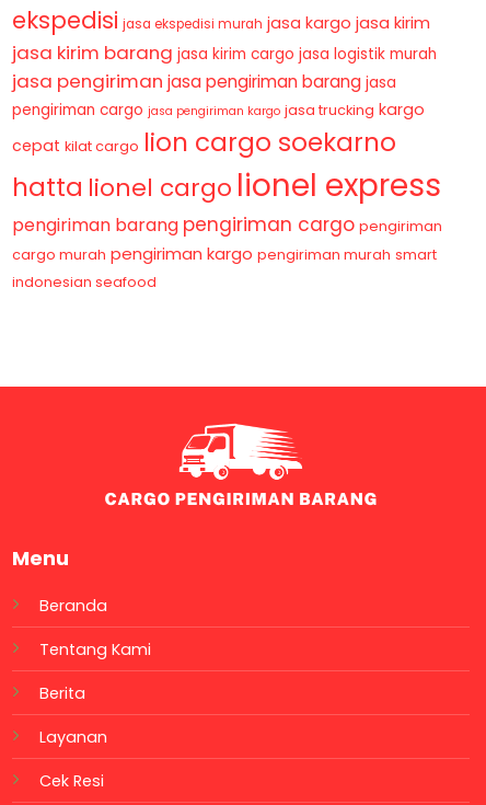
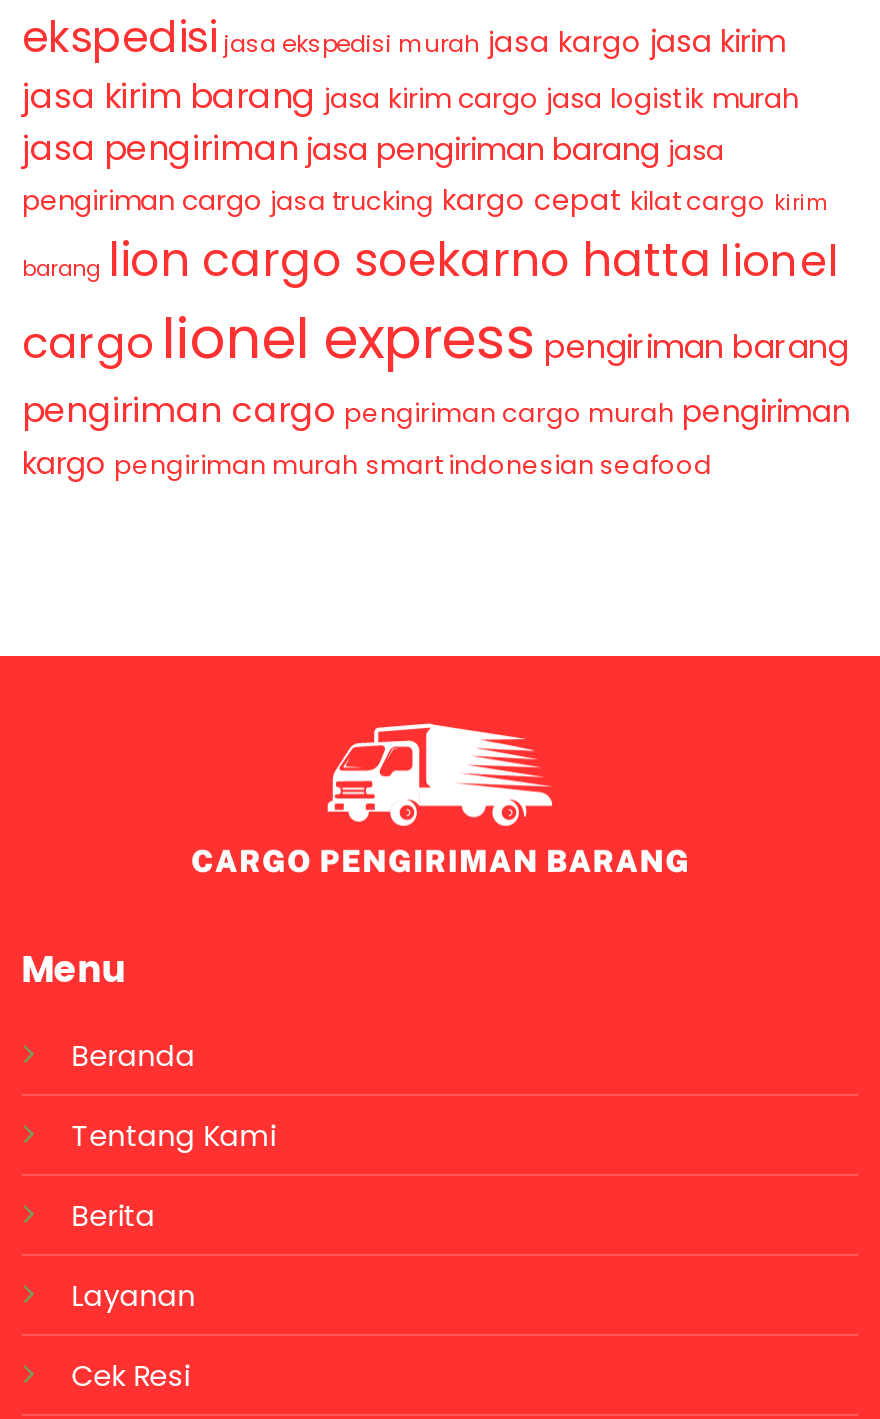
[12,98,442,291] pengiriman cargo jasa pengiriman kargo jasa trucking kargo | cepat kilat cargo lion cargo soekarno | hatta lionel cargo lionel express | pengiriman barang pengiriman cargo pengiriman | cargo murah pengiriman kargo pengiriman murah smart | indonesian seafood -> [22,180,850,484] pengiriman cargo jasa trucking kargo cepat kilat cargo kirim | barang lion cargo soekarno hatta lionel | cargo lionel express pengiriman barang | pengiriman cargo pengiriman cargo murah pengiriman | kargo pengiriman murah smart indonesian seafood

